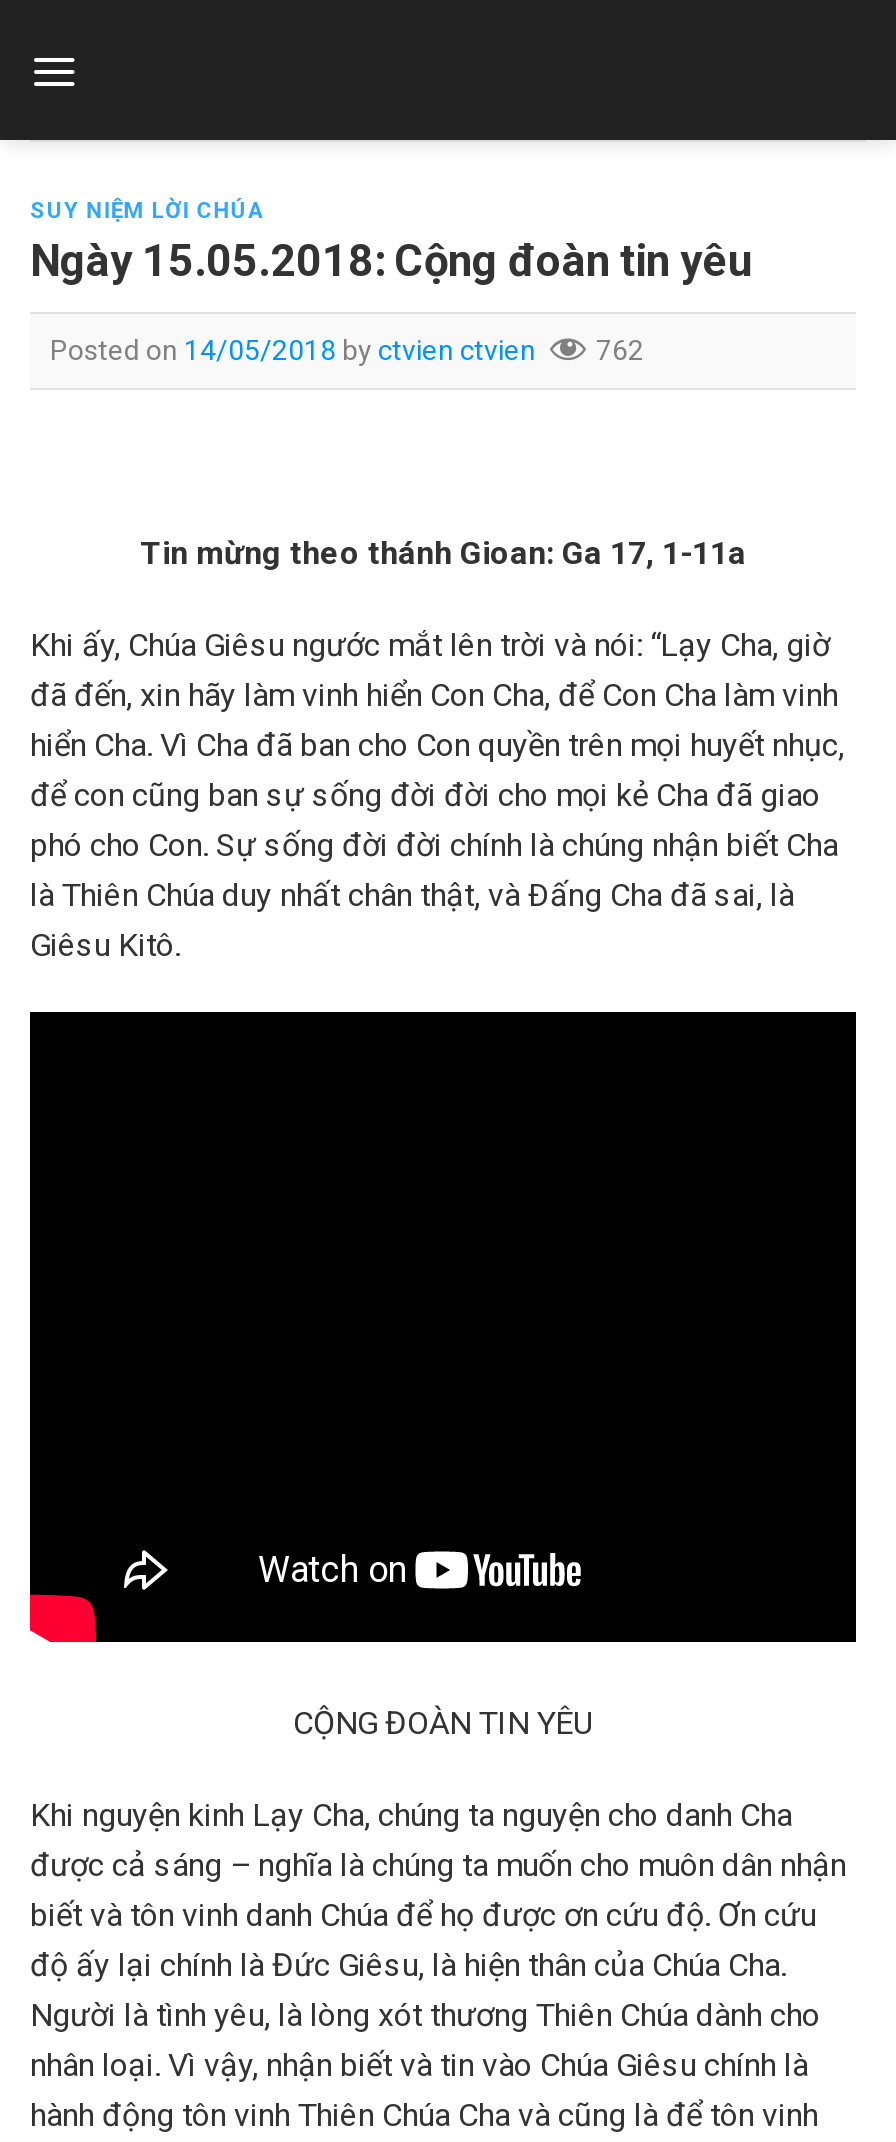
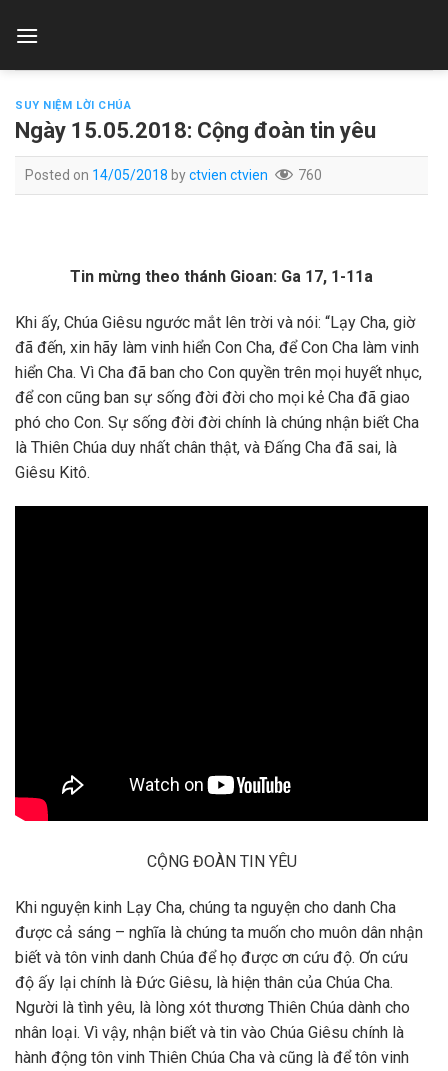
[50,333,644,365] Posted on 14/05/2018 by ctvien ctvien 762 -> [25,167,322,183] Posted on 14/05/2018 by ctvien ctvien 760

